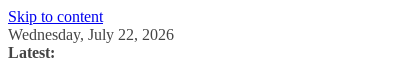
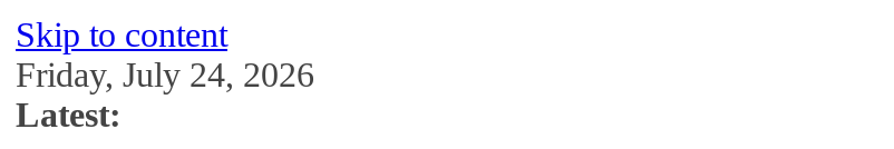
[8,26,174,43] Wednesday, July 22, 2026 -> [16,56,314,93] Friday, July 24, 2026

